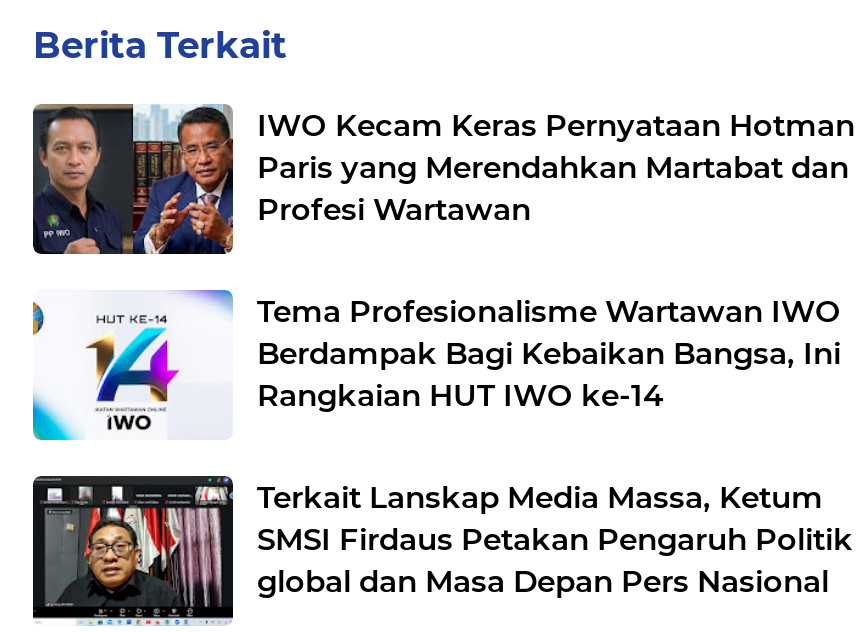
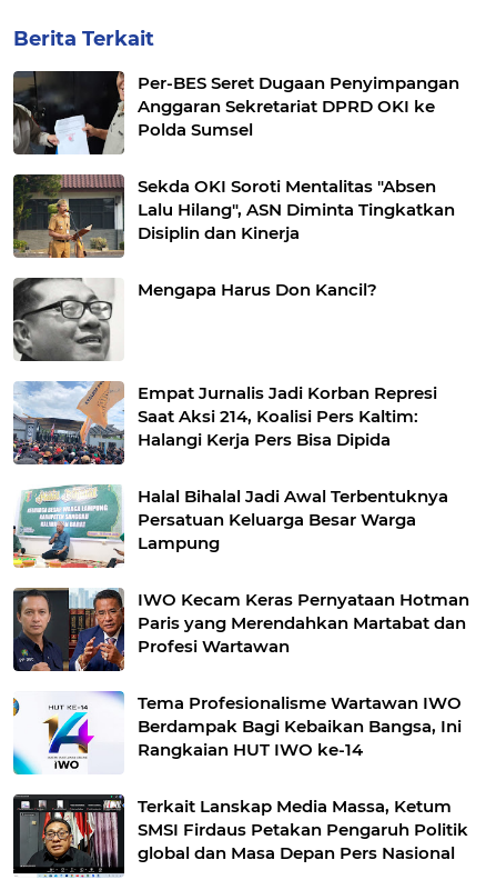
none -> [12,173,125,259] [image]
none -> [12,380,125,466] [image]
none -> [12,483,125,569] [image]
none -> [13,70,459,300] [image] | Per-BES Seret Dugaan Penyimpangan | Anggaran Sekretariat DPRD OKI ke | Polda Sumsel | Sekda OKI Soroti Mentalitas "Absen | Lalu Hilang", ASN Diminta Tingkatkan | Disiplin dan Kinerja | Mengapa Harus Don Kancil?
none -> [13,278,448,553] [image] | Empat Jurnalis Jadi Korban Represi | Saat Aksi 214, Koalisi Pers Kaltim: | Halangi Kerja Pers Bisa Dipida | Halal Bihalal Jadi Awal Terbentuknya | Persatuan Keluarga Besar Warga | Lampung

